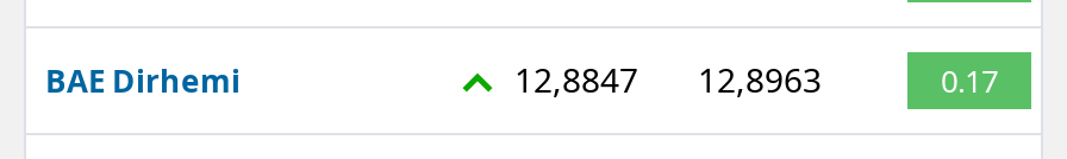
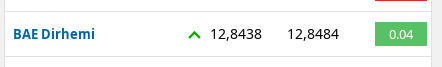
[514,57,638,102] 12,8847 -> [210,24,262,43] 12,8438
[698,57,822,102] 12,8963 -> [287,24,339,43] 12,8484
[941,59,998,102] 0.17 -> [389,25,413,43] 0.04

